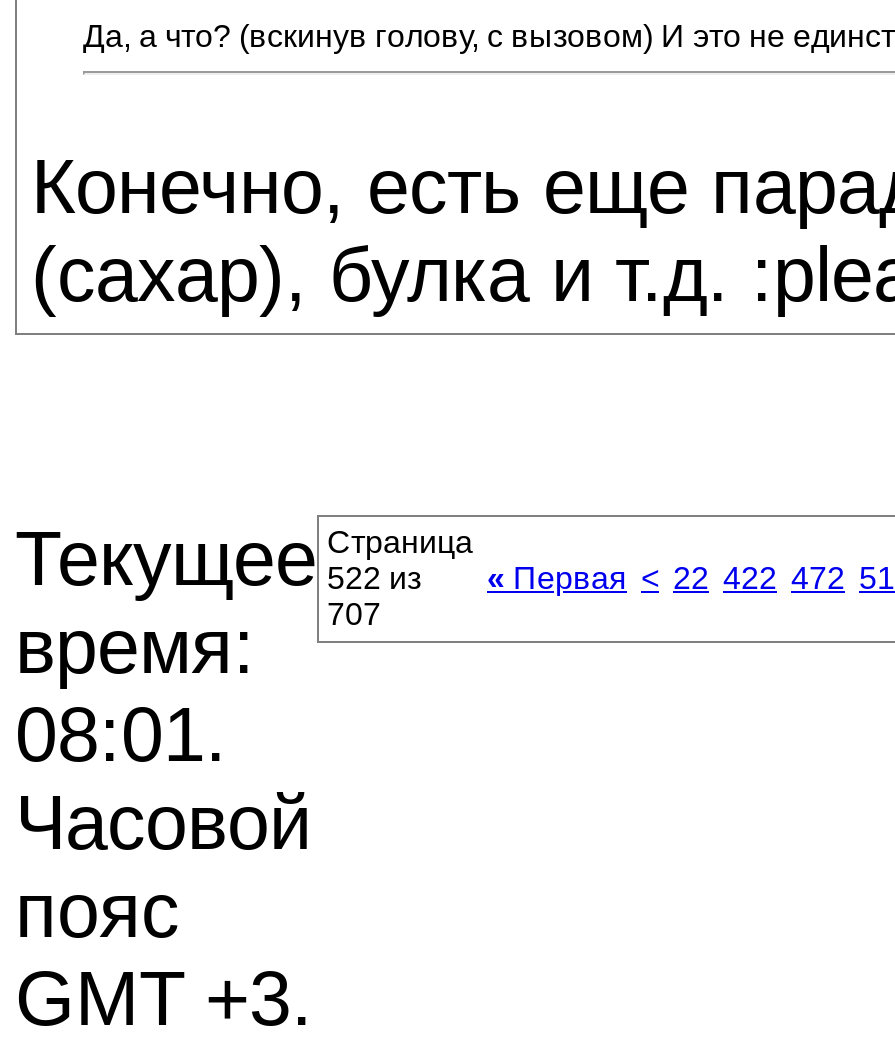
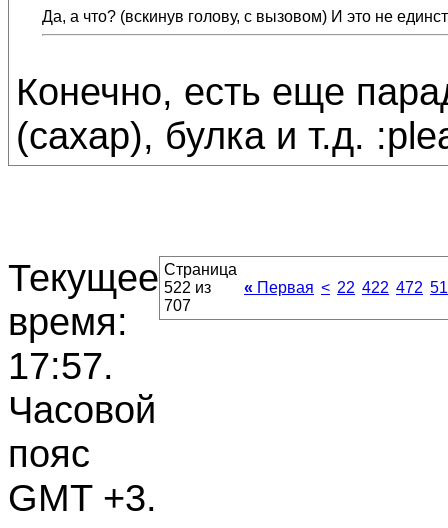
[15,691,227,777] 08:01. -> [8,344,114,387] 17:57.

